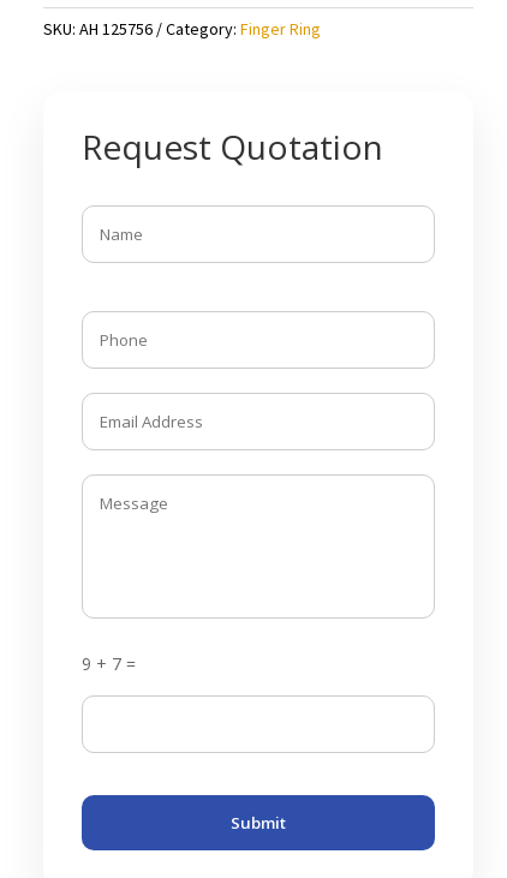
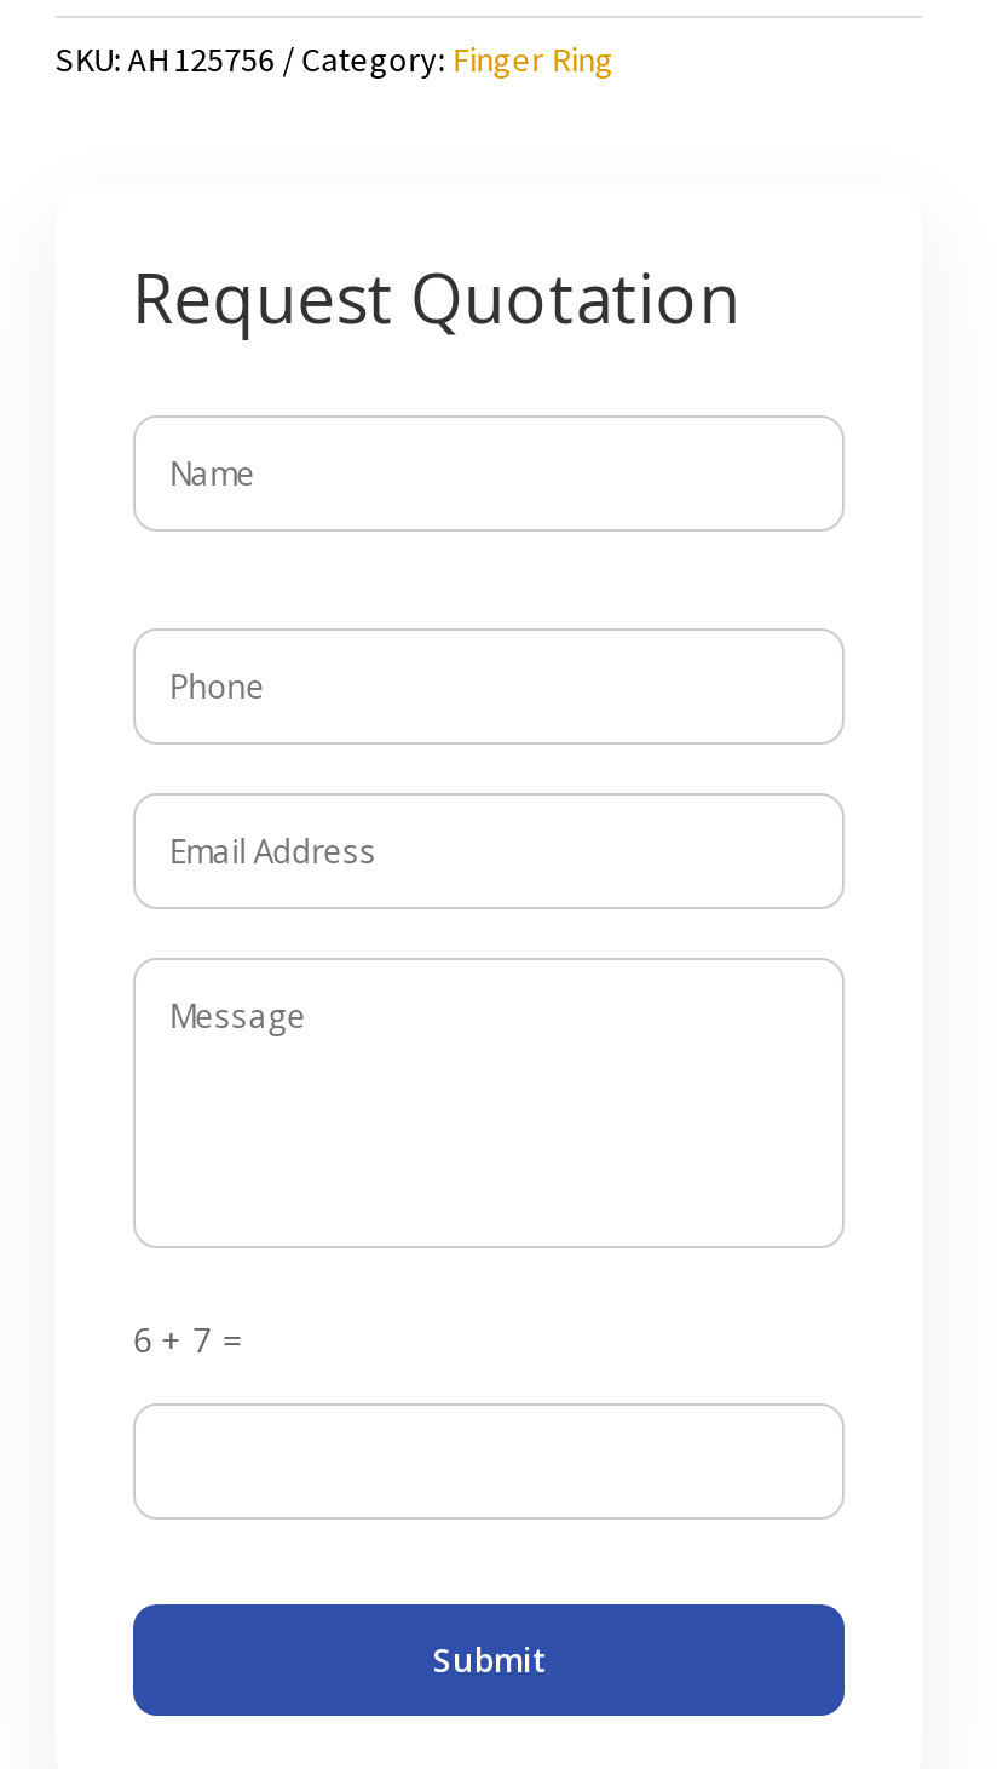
[81,653,136,676] 9 + 7 = -> [133,1315,242,1361] 6 + 7 =

